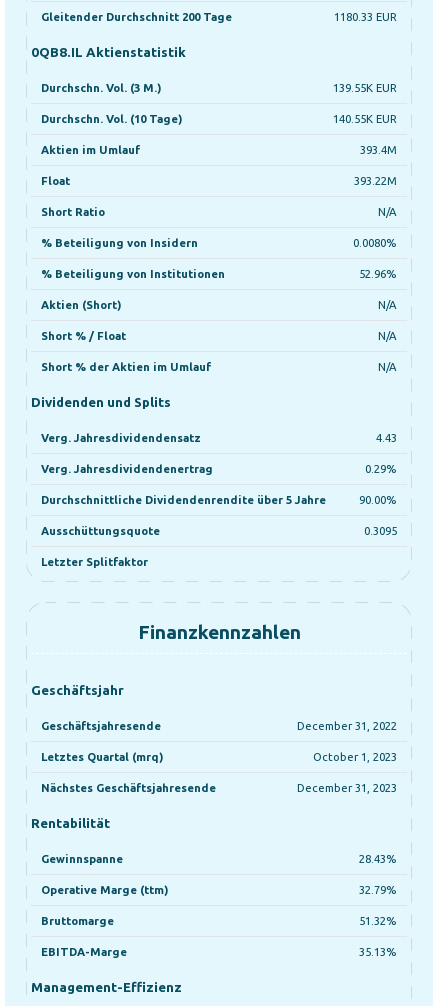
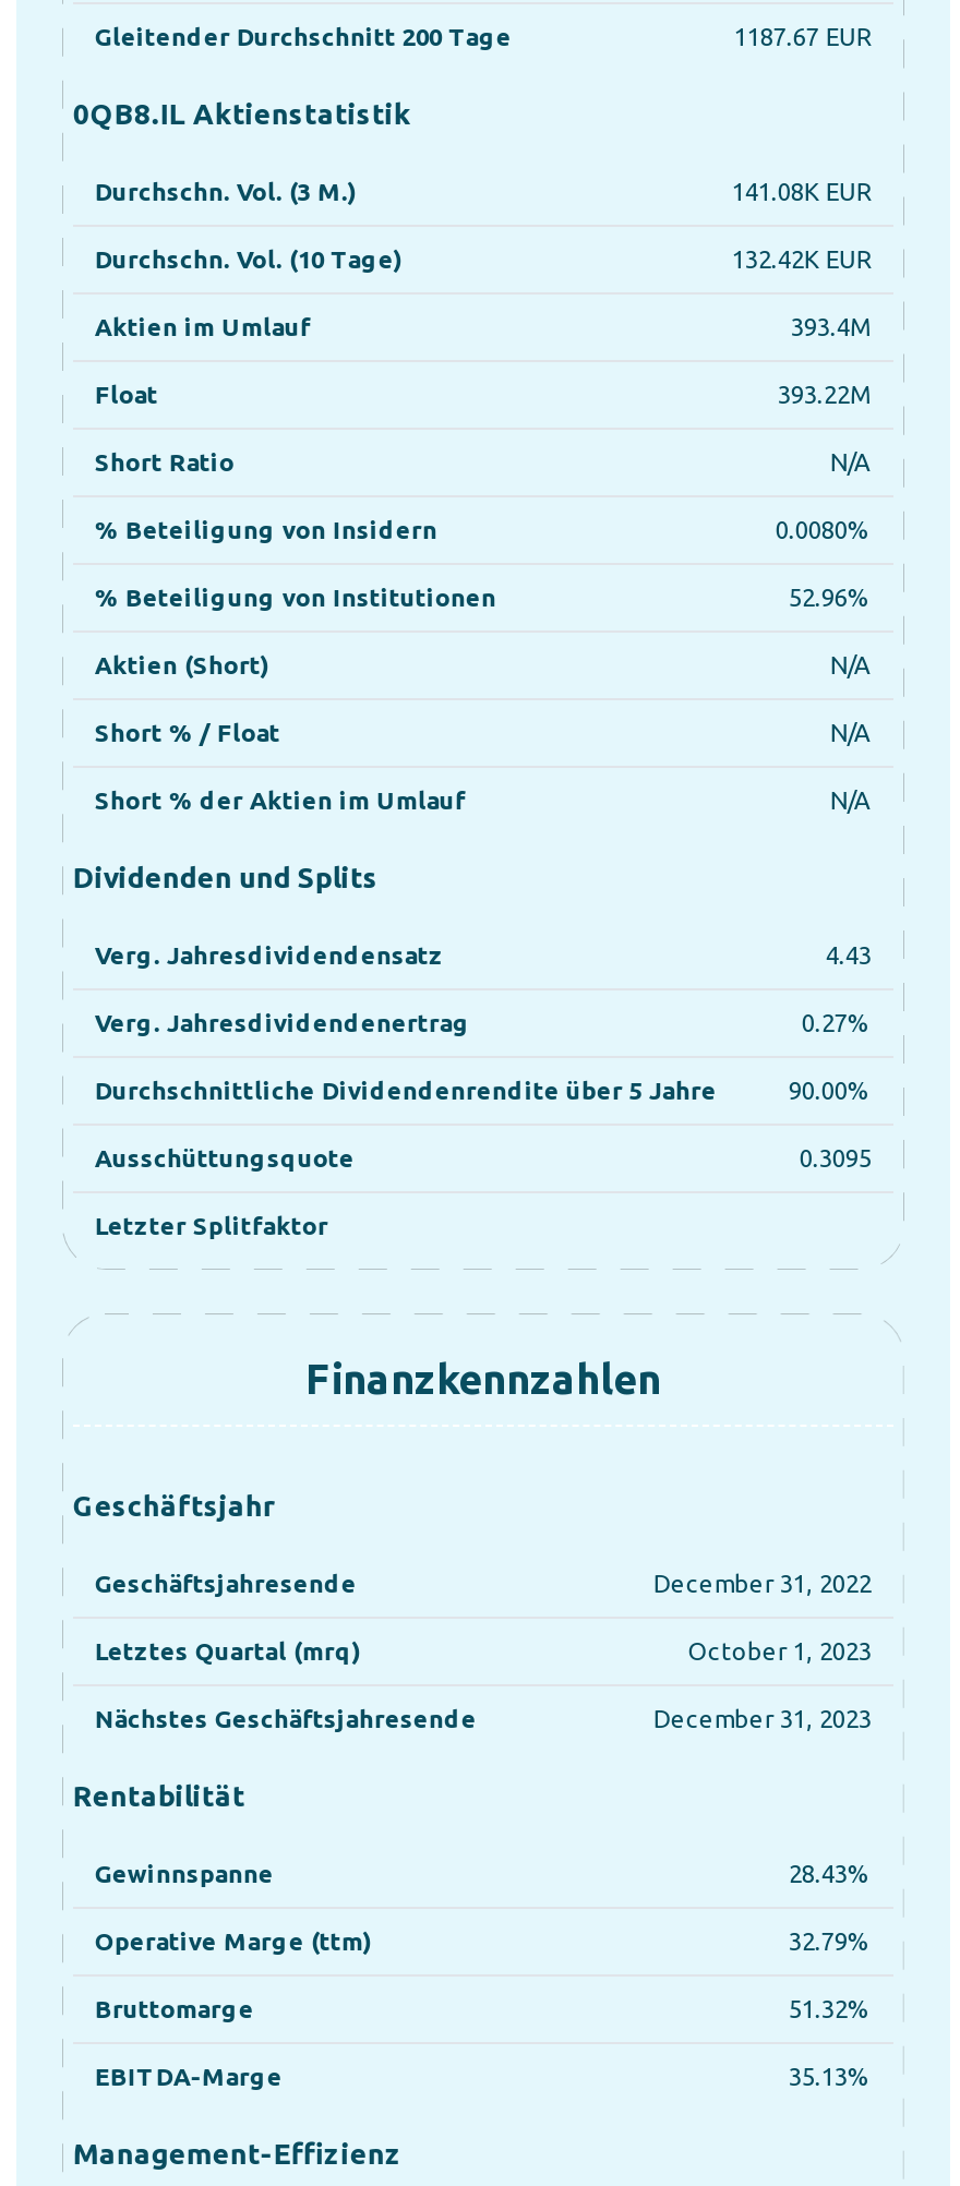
[334,10,397,23] 1180.33 EUR -> [734,21,871,50] 1187.67 EUR
[333,81,397,94] 139.55K EUR -> [732,176,871,204] 141.08K EUR
[333,112,397,125] 140.55K EUR -> [732,244,871,272] 132.42K EUR
[365,462,397,475] 0.29% -> [802,1007,871,1036] 0.27%

